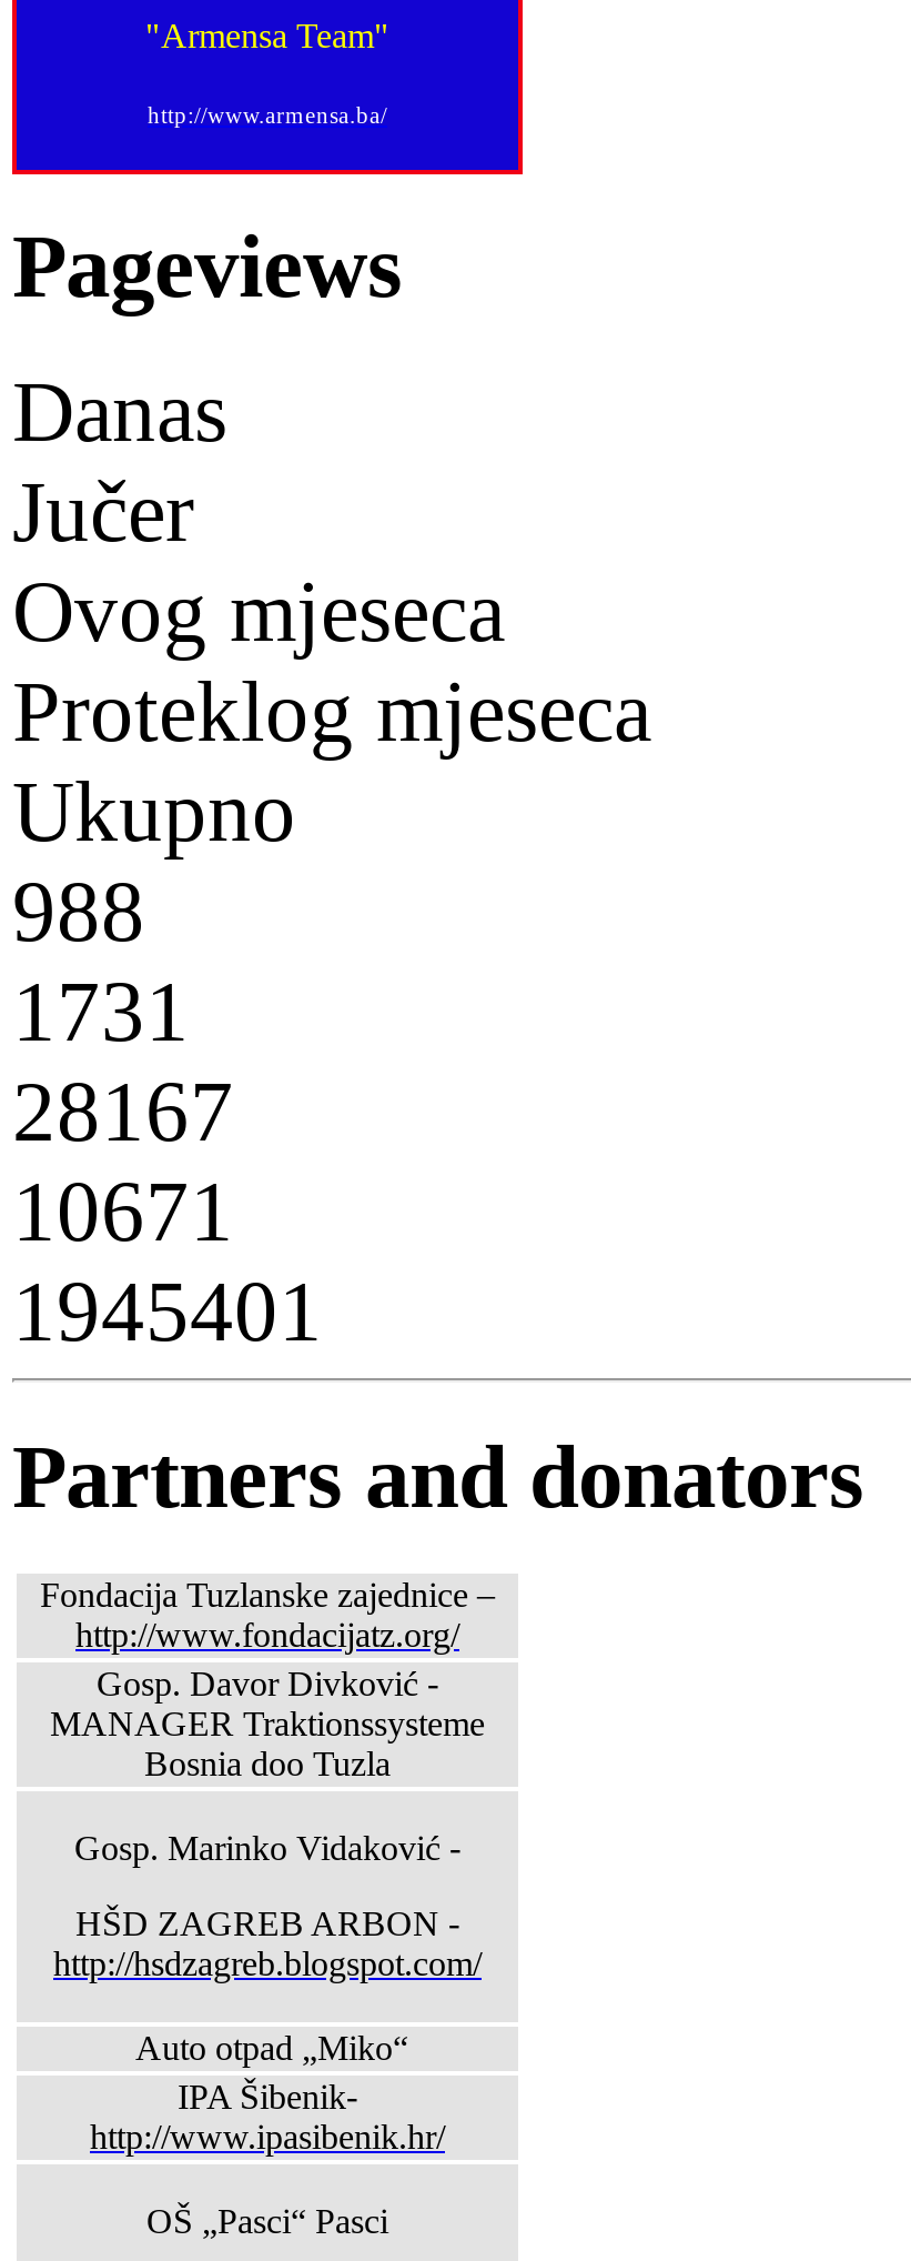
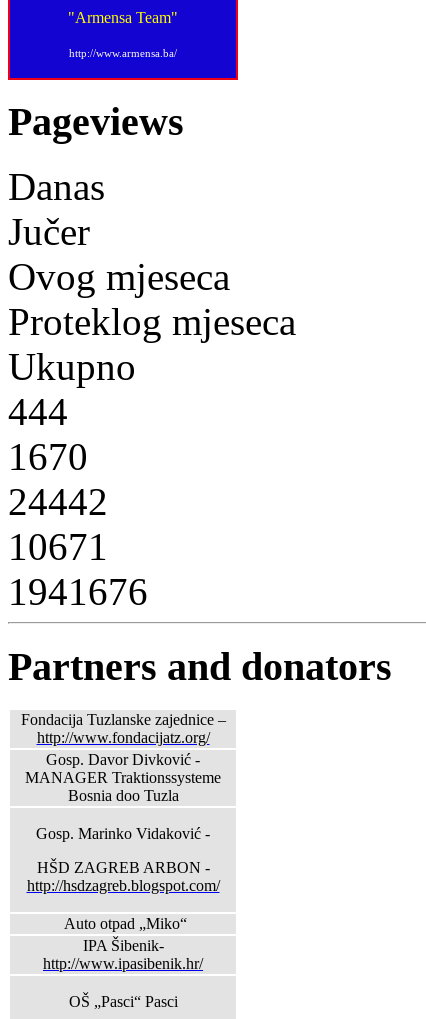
[12,863,145,958] 988 -> [8,390,68,433] 444
[12,963,190,1058] 1731 -> [8,435,88,478] 1670
[12,1063,234,1158] 28167 -> [8,480,108,523] 24442
[12,1263,323,1358] 1945401 -> [8,570,148,613] 1941676

